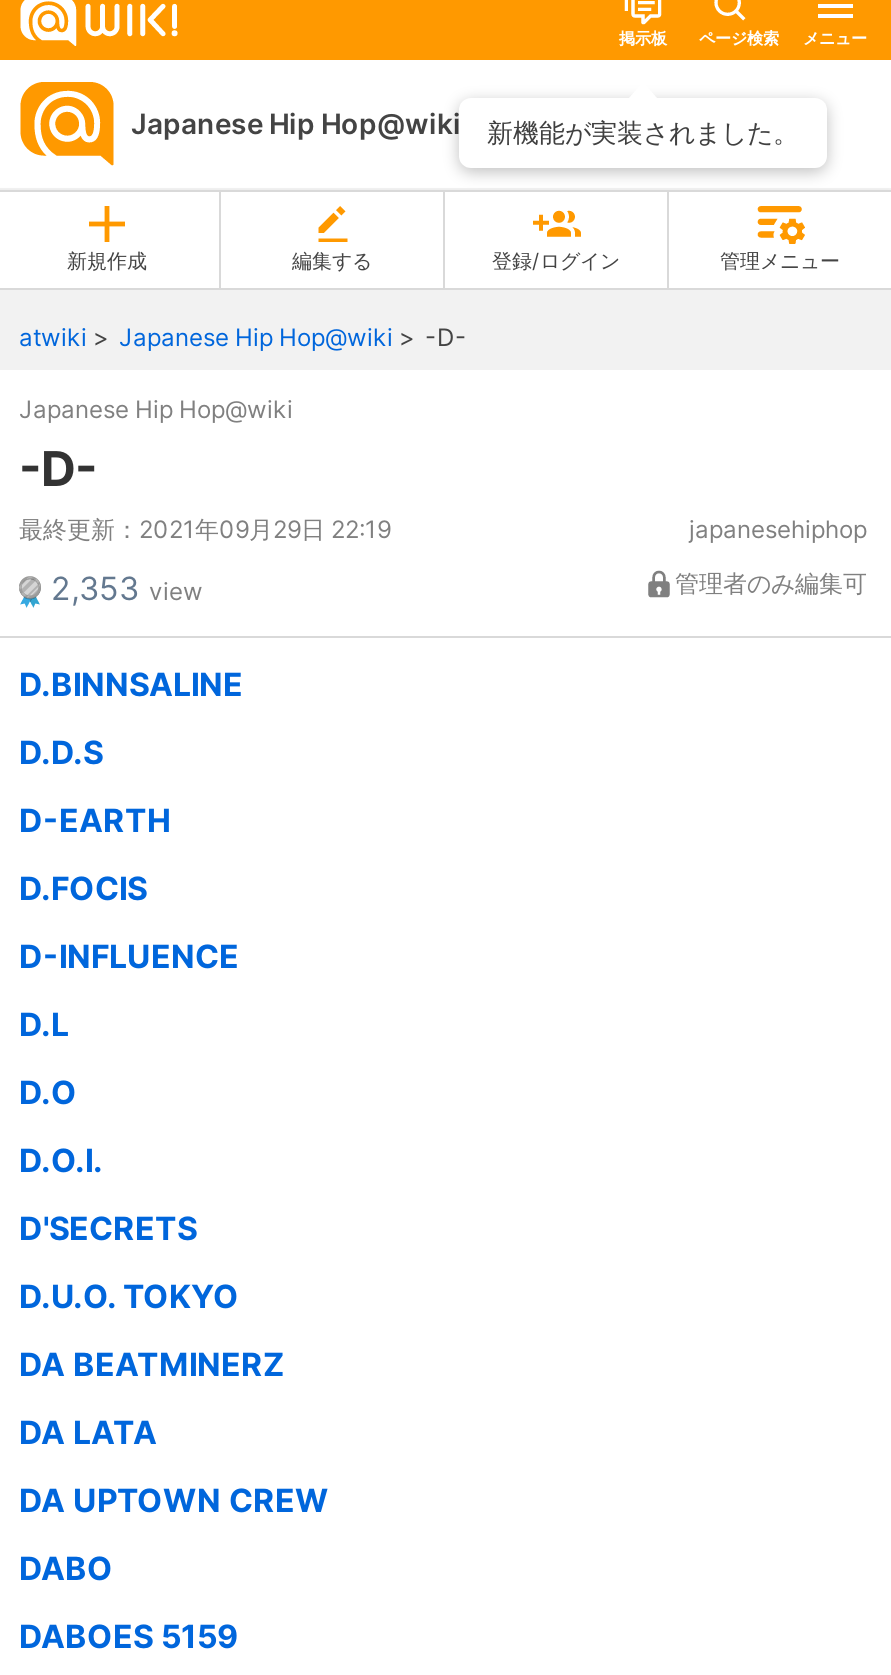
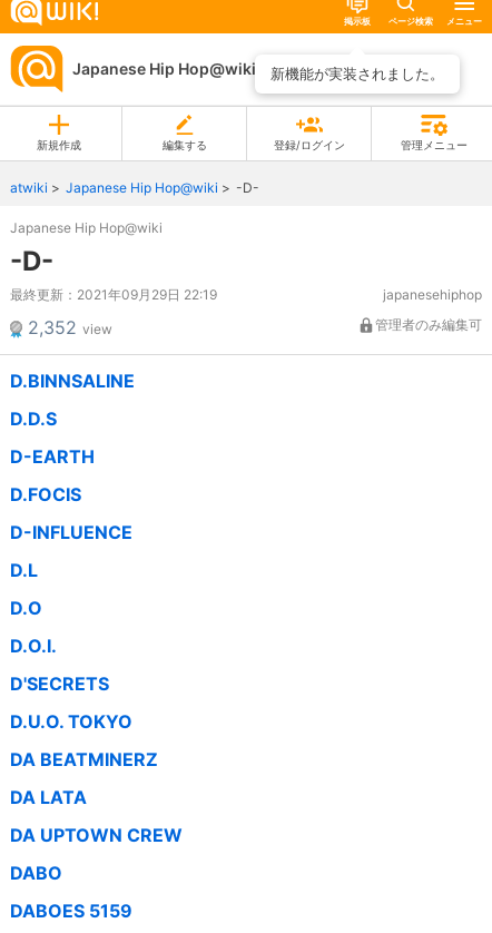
[51,568,203,608] 2,353 view -> [28,316,112,338] 2,352 view

